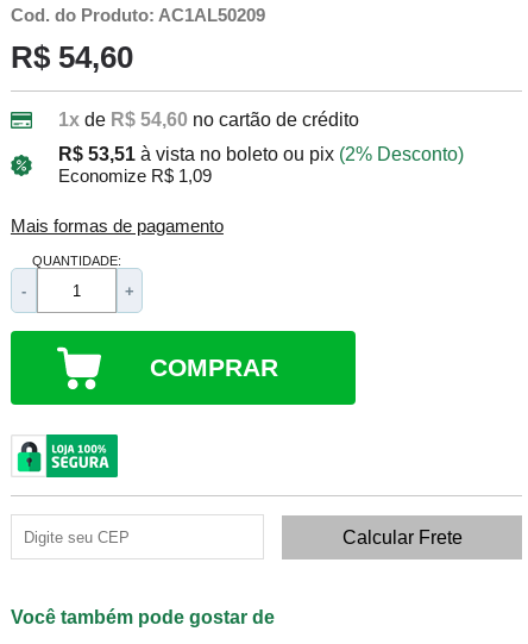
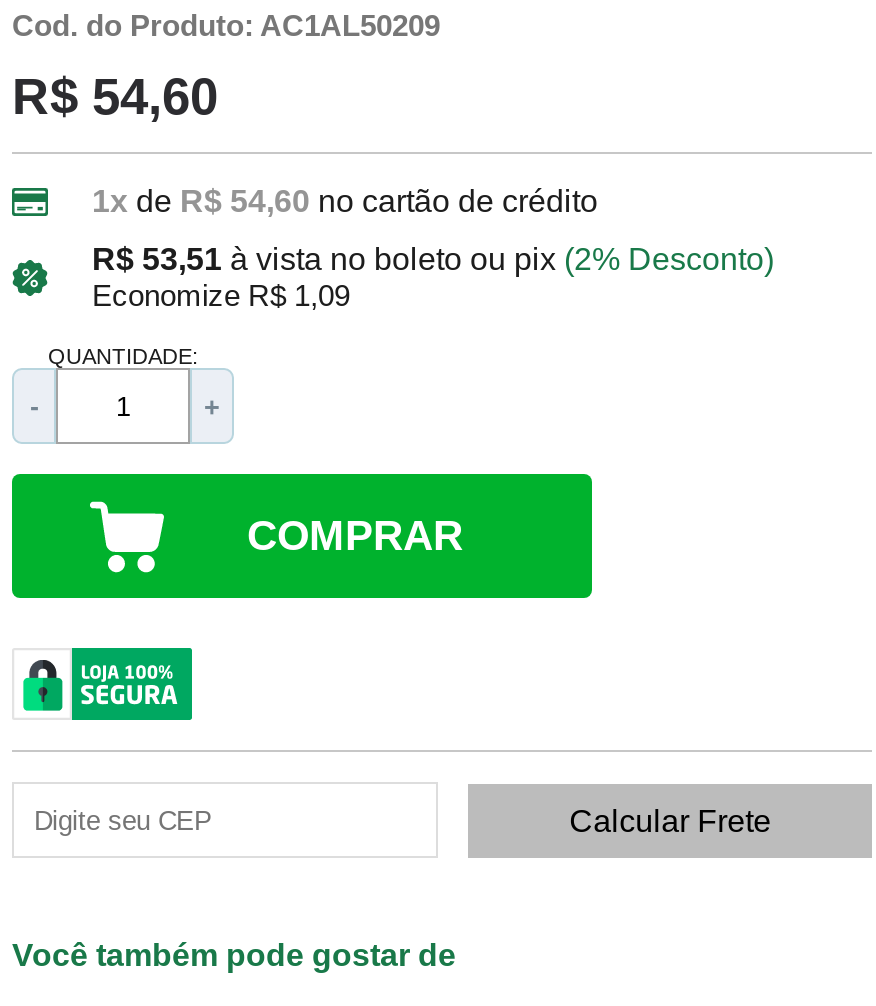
[11,217,224,236] Mais formas de pagamento -> none

